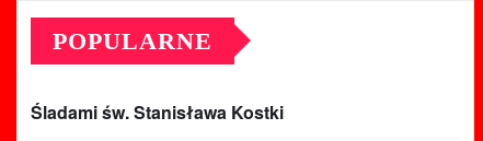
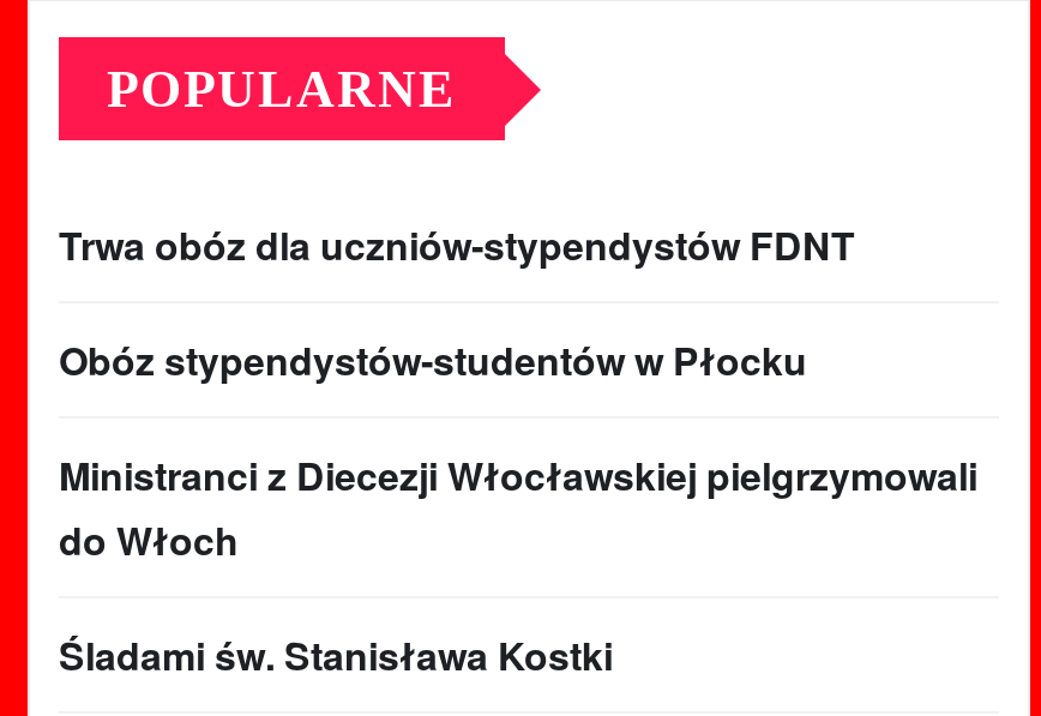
none -> [59,217,977,567] Trwa obóz dla uczniów-stypendystów FDNT | Obóz stypendystów-studentów w Płocku | Ministranci z Diecezji Włocławskiej pielgrzymowali | do Włoch

